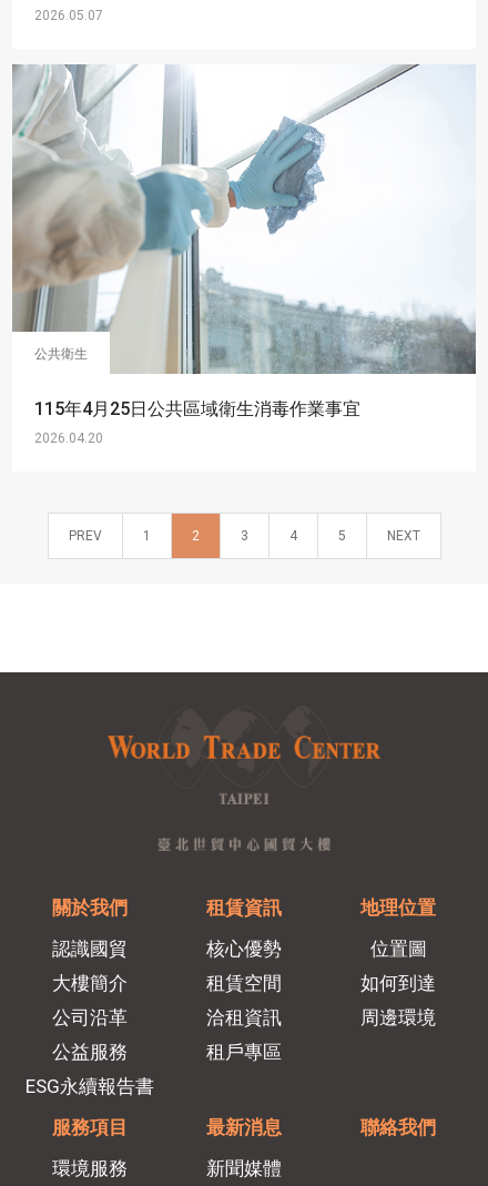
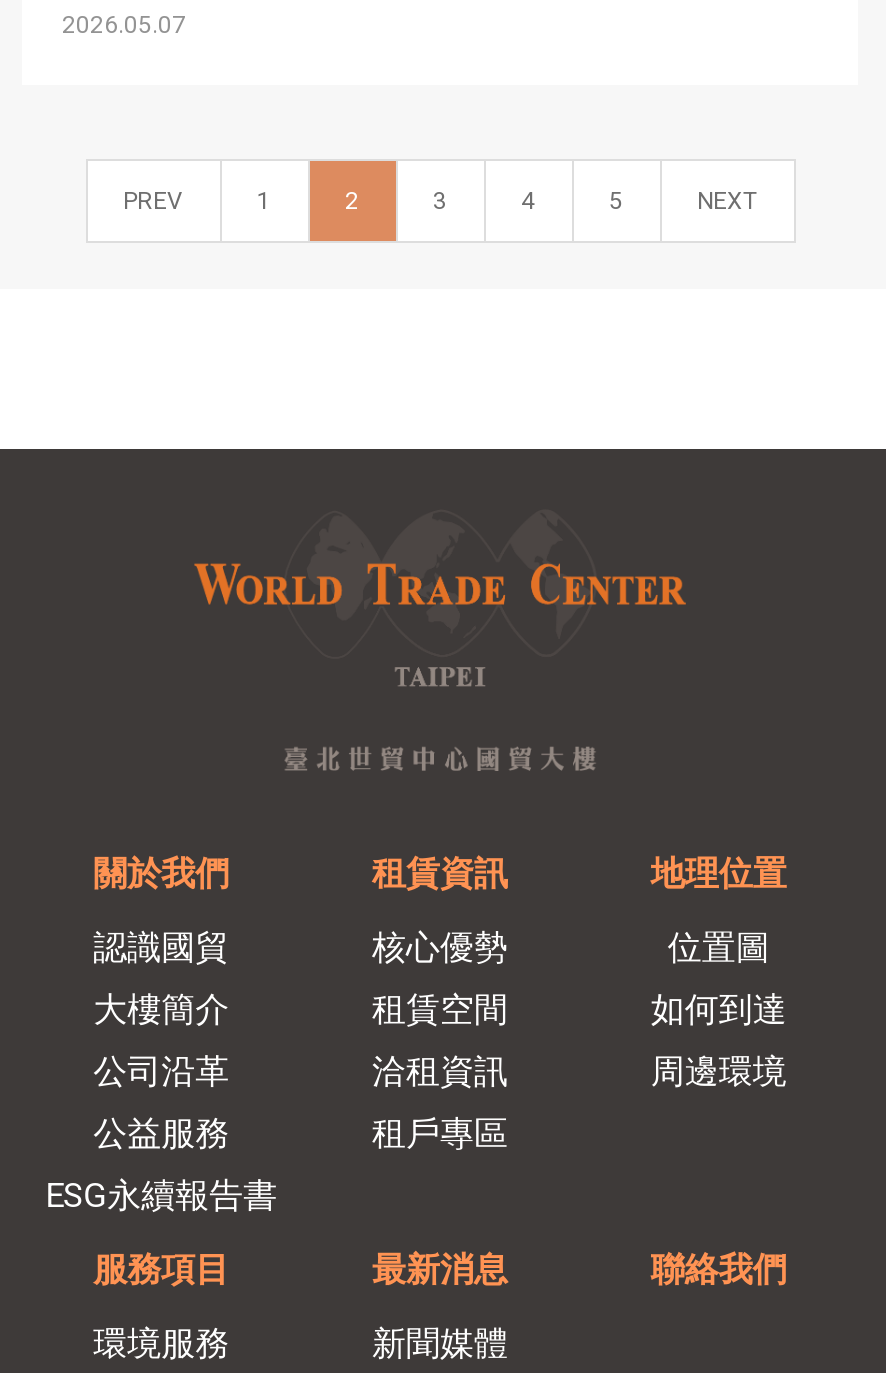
[11,63,477,446] [image] | 公共衛生 | 115年4月25日公共區域衛生消毒作業事宜 | 2026.04.20 -> none

